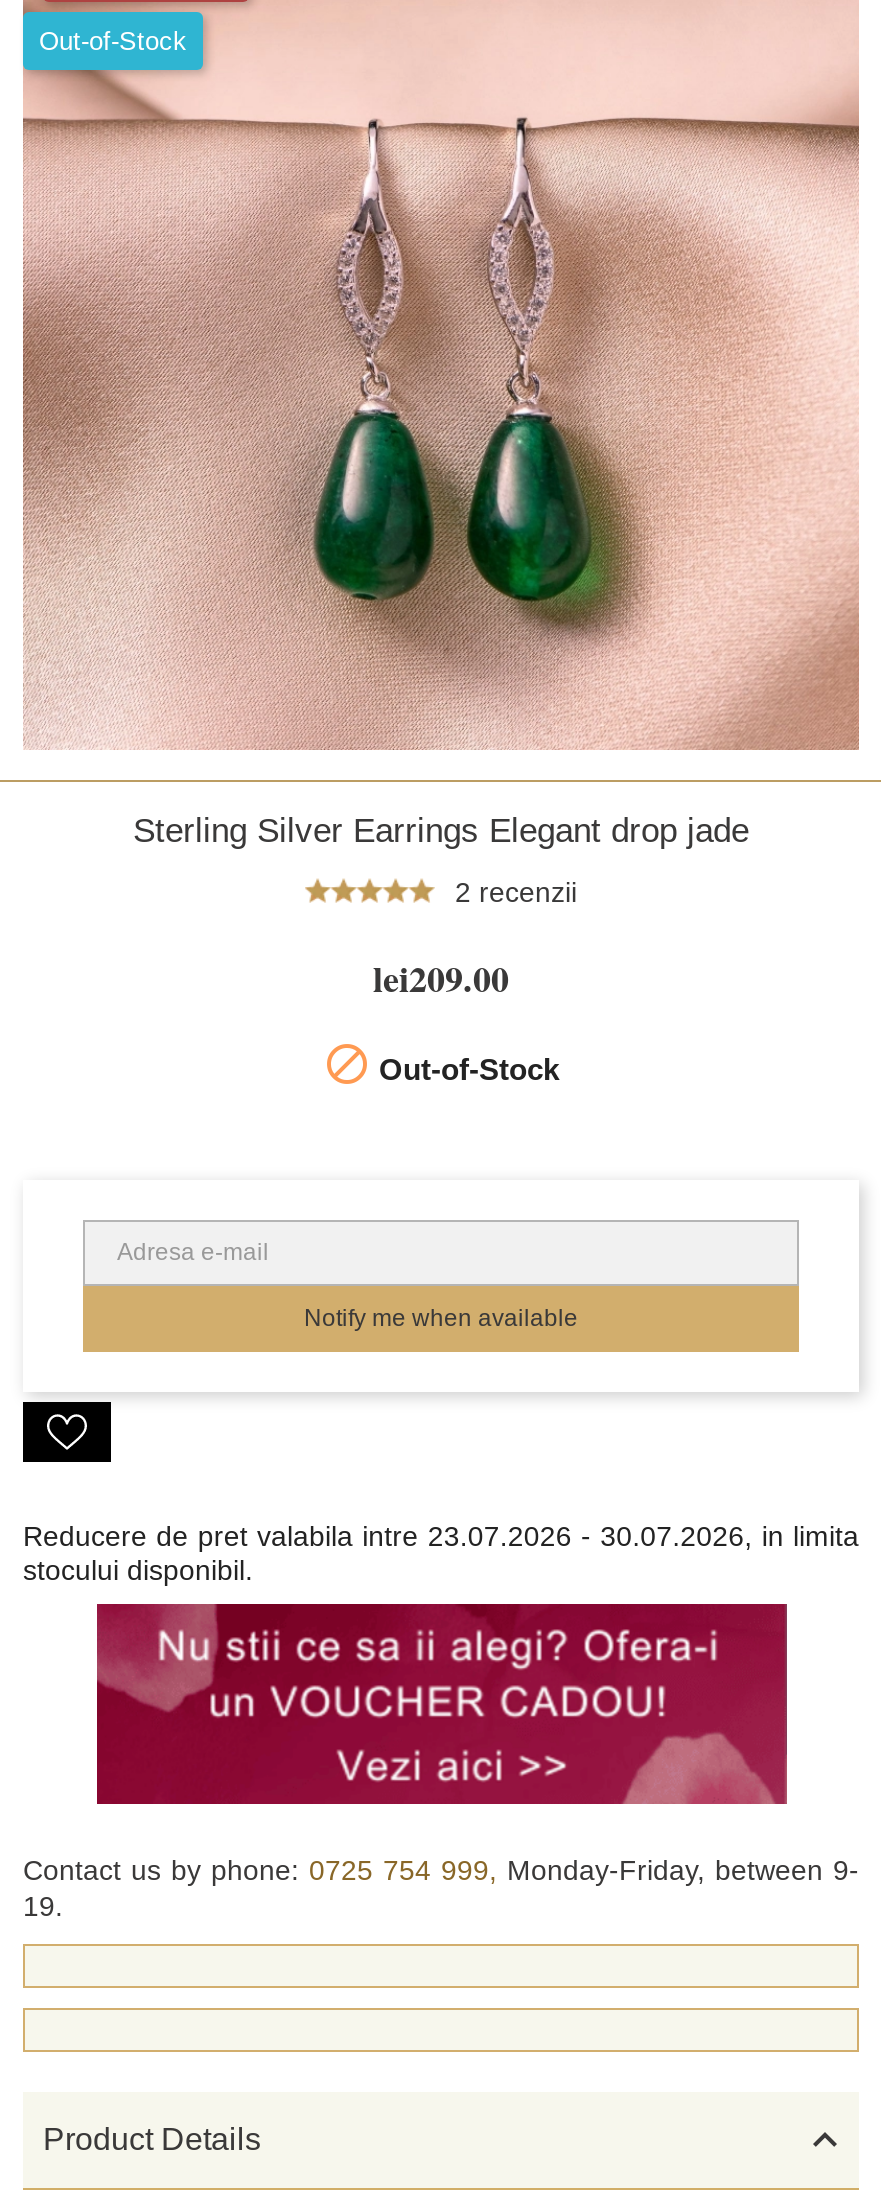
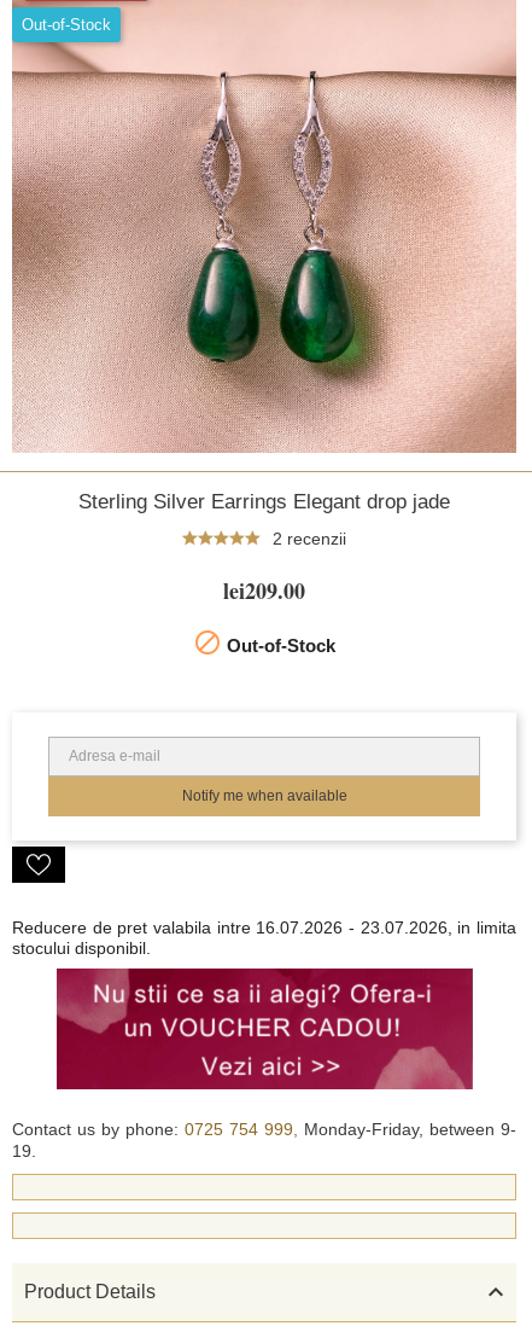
[23,1520,859,1552] Reducere de pret valabila intre 23.07.2026 - 30.07.2026, in limita -> [12,918,516,937] Reducere de pret valabila intre 16.07.2026 - 23.07.2026, in limita

